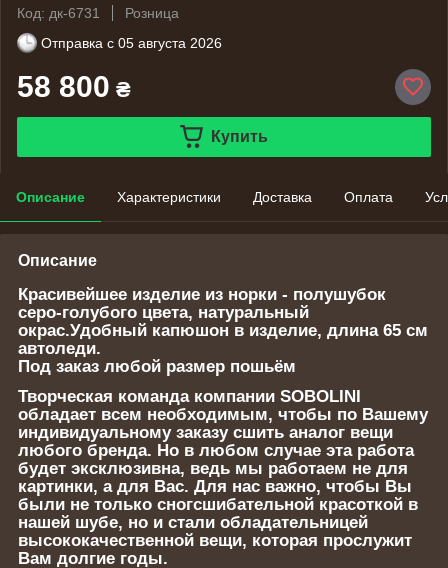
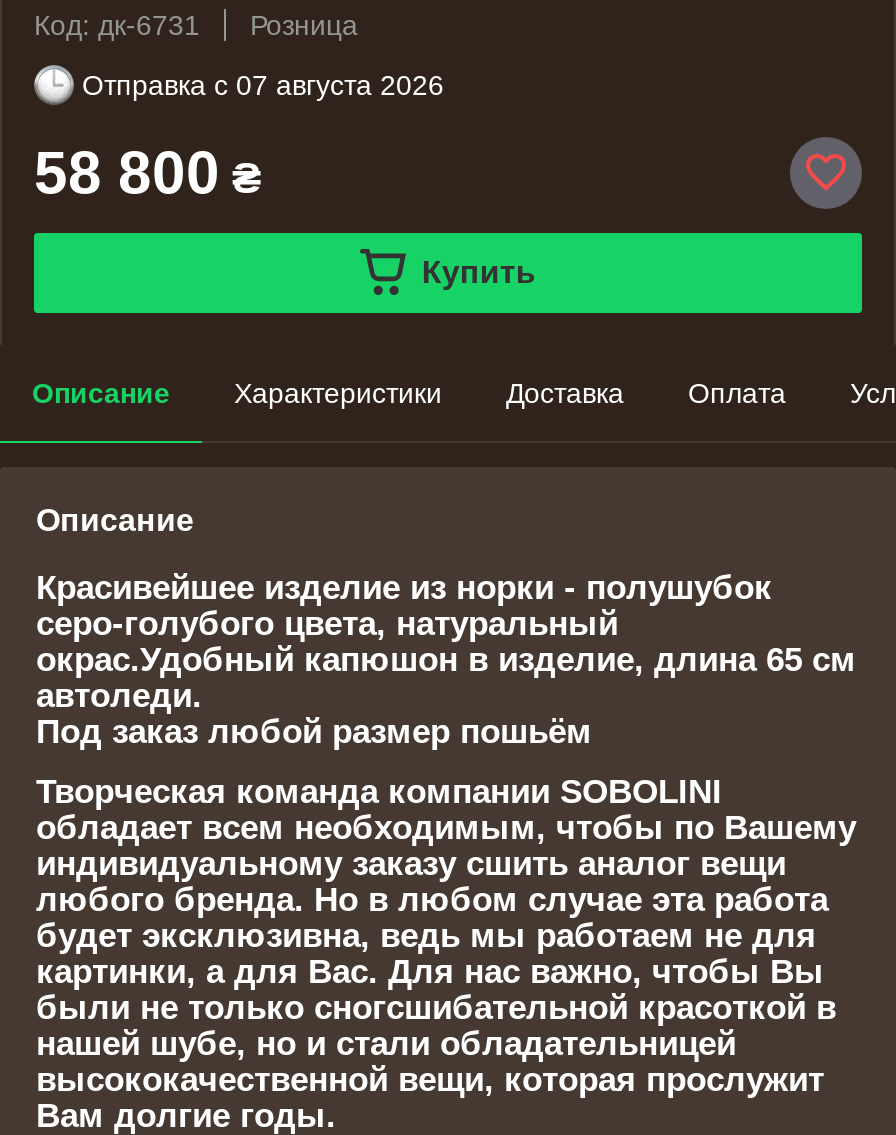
[41,35,222,51] Отправка с 05 августа 2026 -> [82,69,444,101] Отправка с 07 августа 2026

